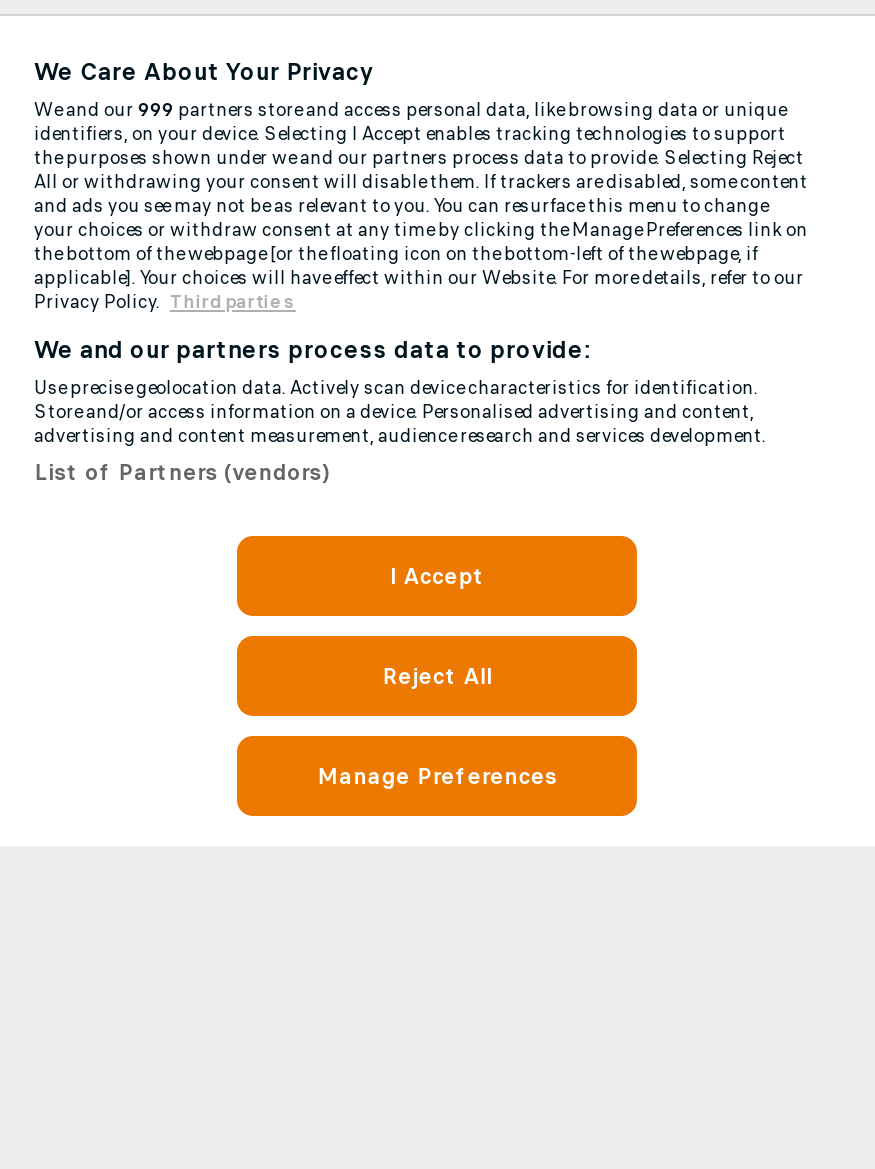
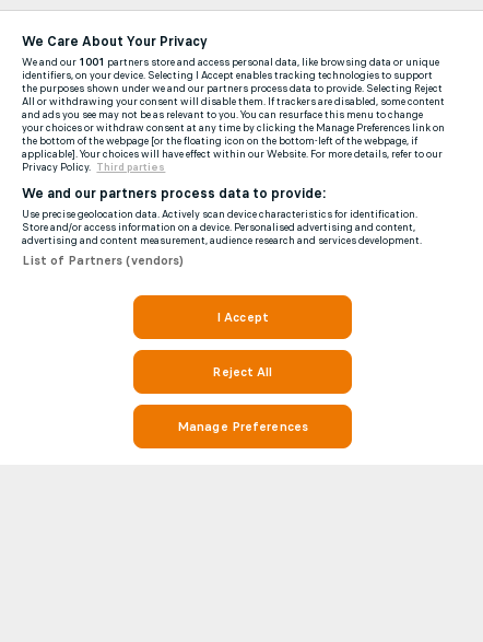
[34,98,786,122] We and our 999 partners store and access personal data, like browsing data or unique -> [22,56,440,69] We and our 1001 partners store and access personal data, like browsing data or unique

